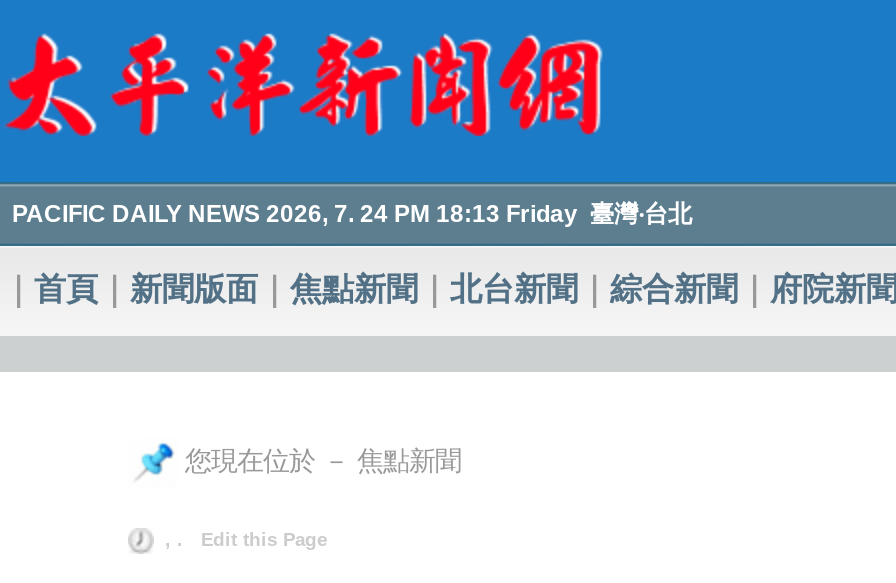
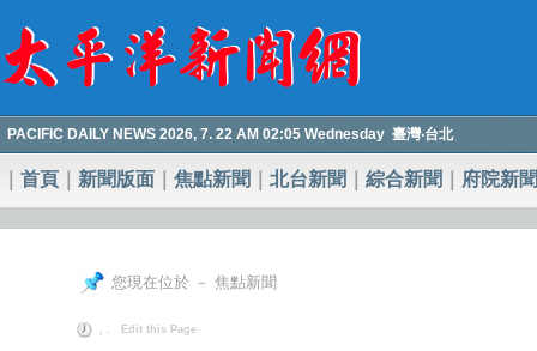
[0,200,692,228] PACIFIC DAILY NEWS 2026, 7. 24 PM 18:13 Friday 臺灣‧台北 -> [0,126,453,143] PACIFIC DAILY NEWS 2026, 7. 22 AM 02:05 Wednesday 臺灣‧台北

